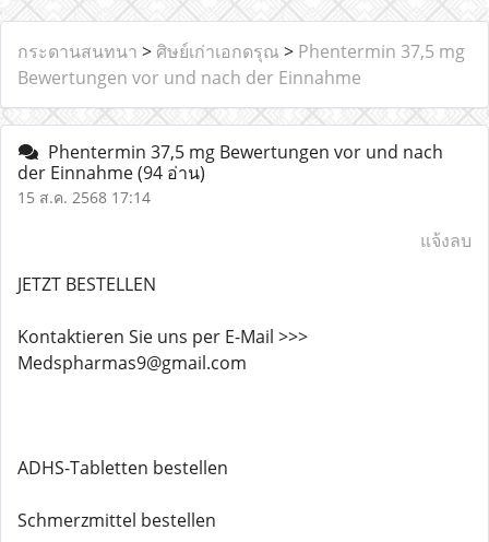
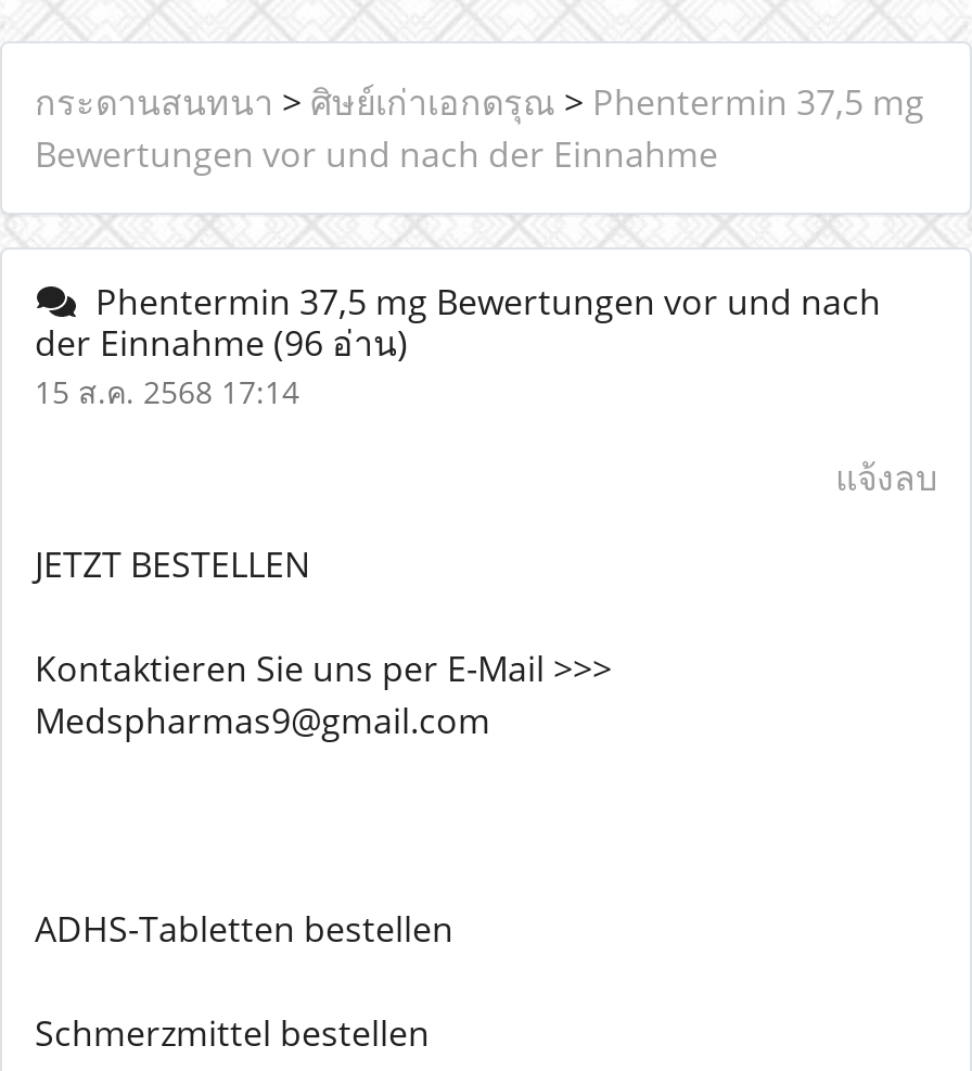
[17,161,205,185] der Einnahme (94 อ่าน) -> [35,319,408,367] der Einnahme (96 อ่าน)

